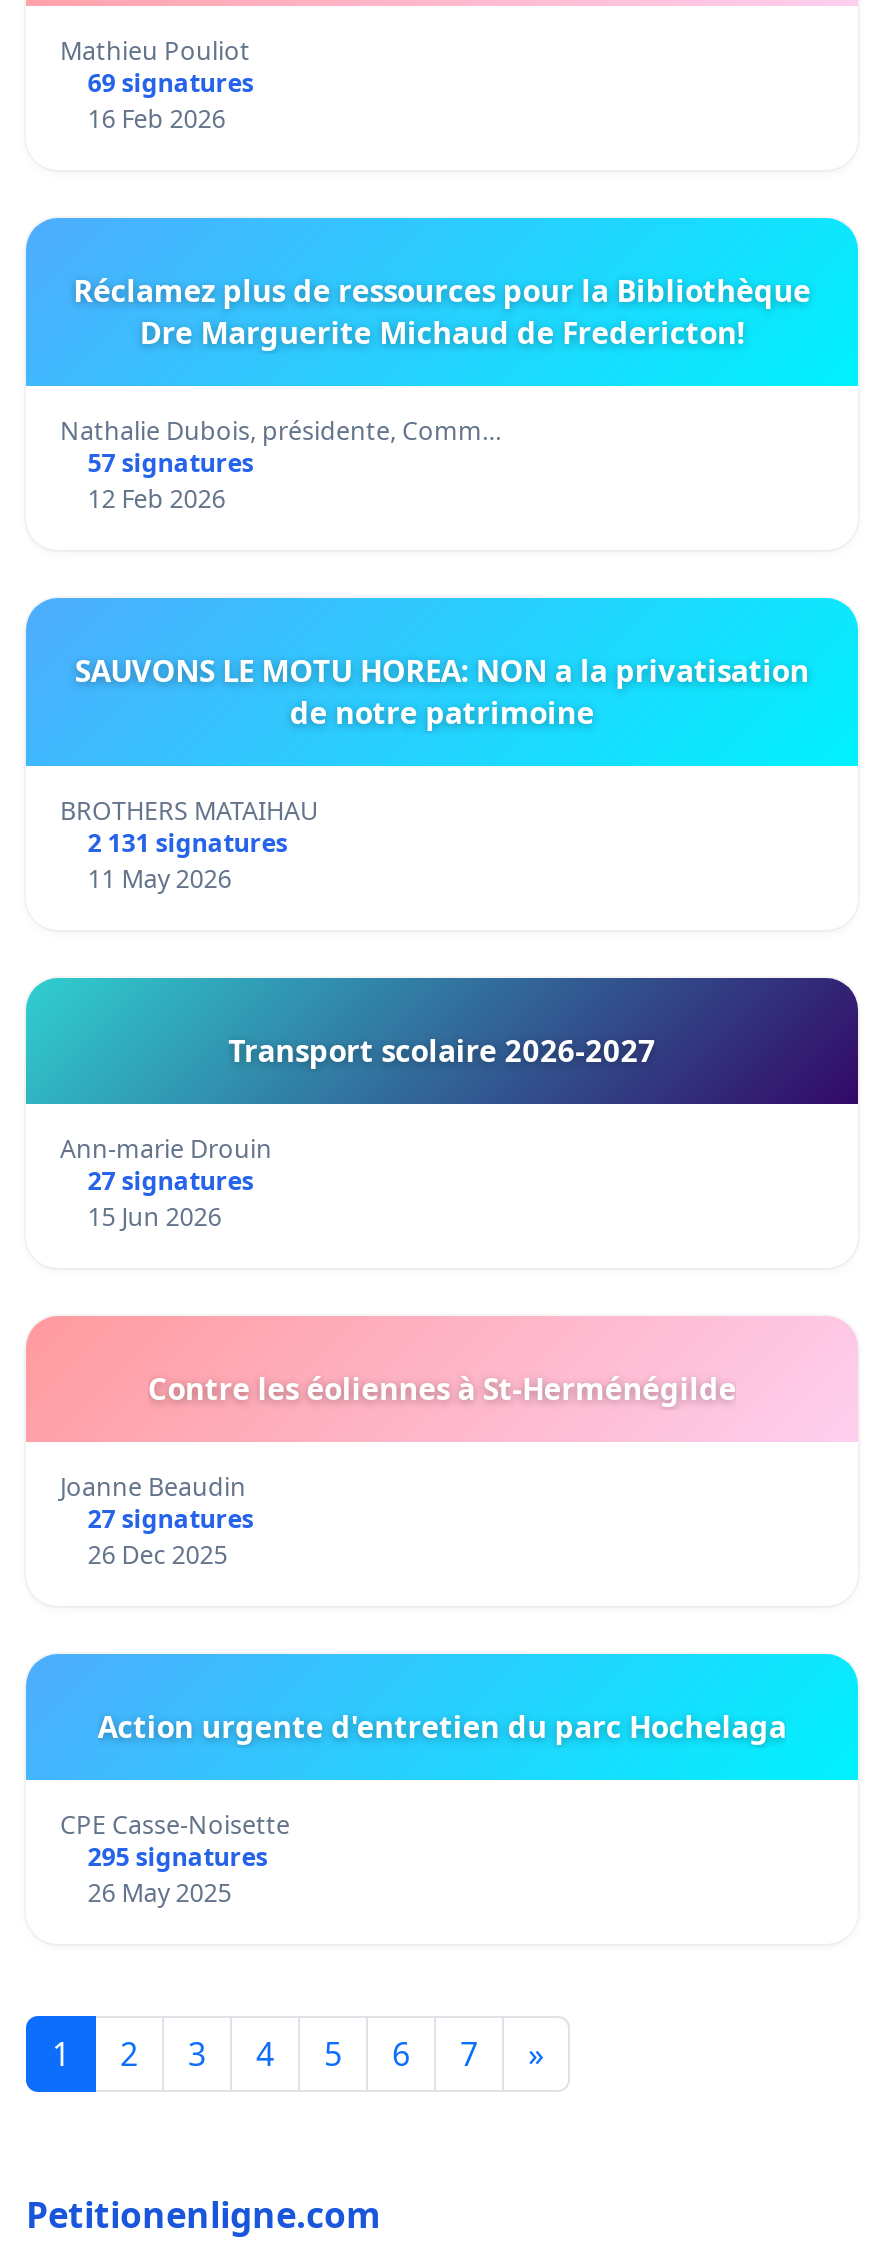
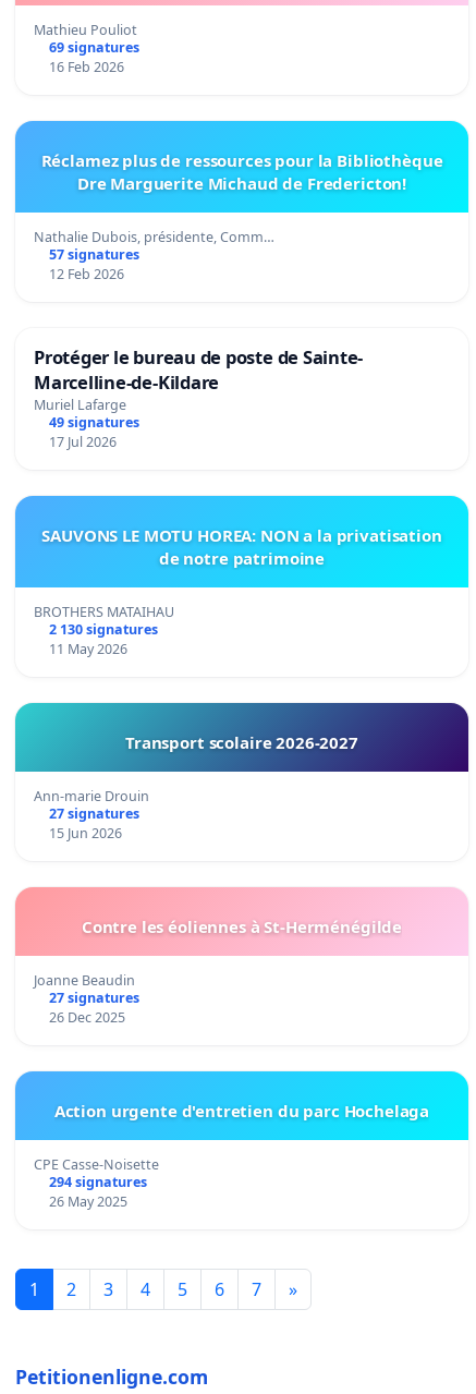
none -> [34,344,363,451] Protéger le bureau de poste de Sainte- | Marcelline-de-Kildare | Muriel Lafarge | 49 signatures | 17 Jul 2026
[88,825,288,859] 2 131 signatures -> [49,620,158,638] 2 130 signatures
[88,1839,268,1873] 295 signatures -> [49,1172,147,1191] 294 signatures

